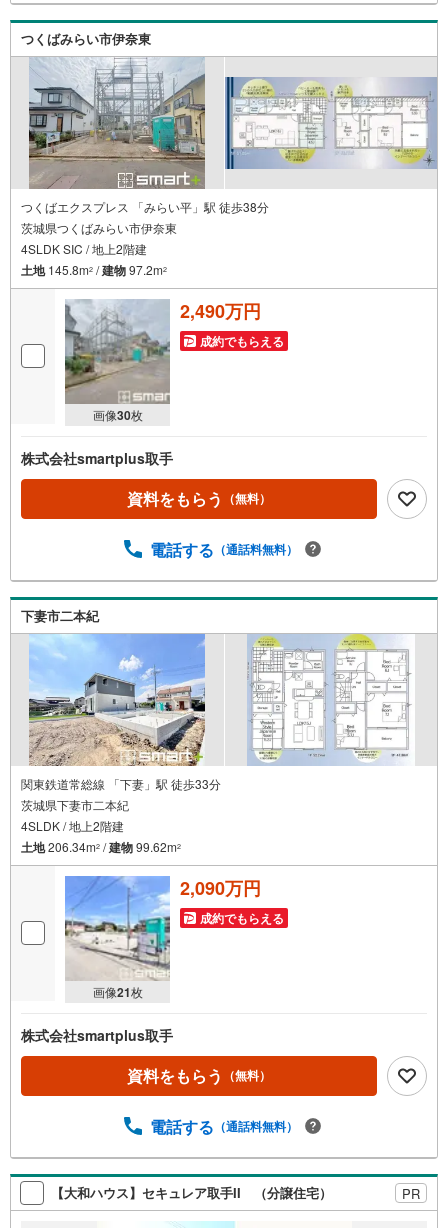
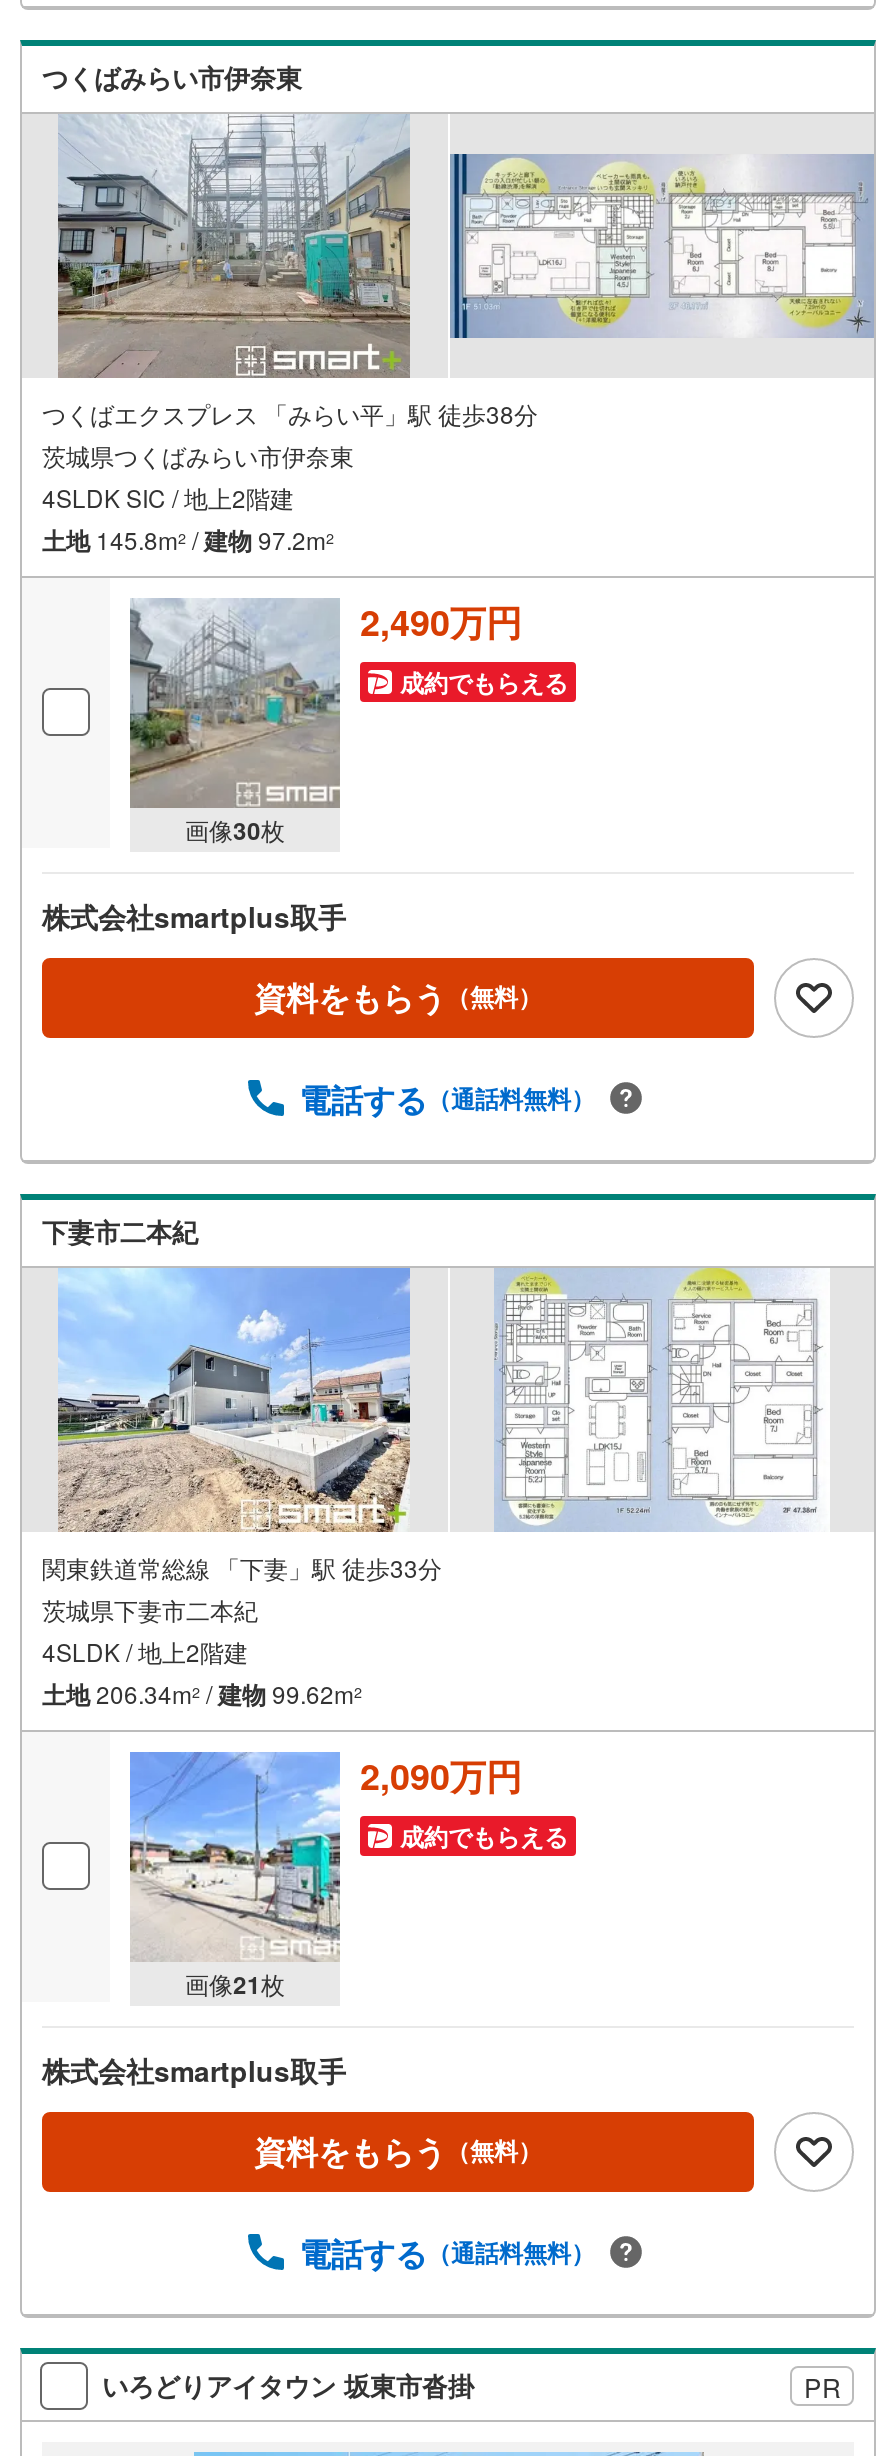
[51,1183,332,1202] 【大和ハウス】セキュレア取手II （分譲住宅） -> [102,2367,474,2405] いろどりアイタウン 坂東市沓掛

